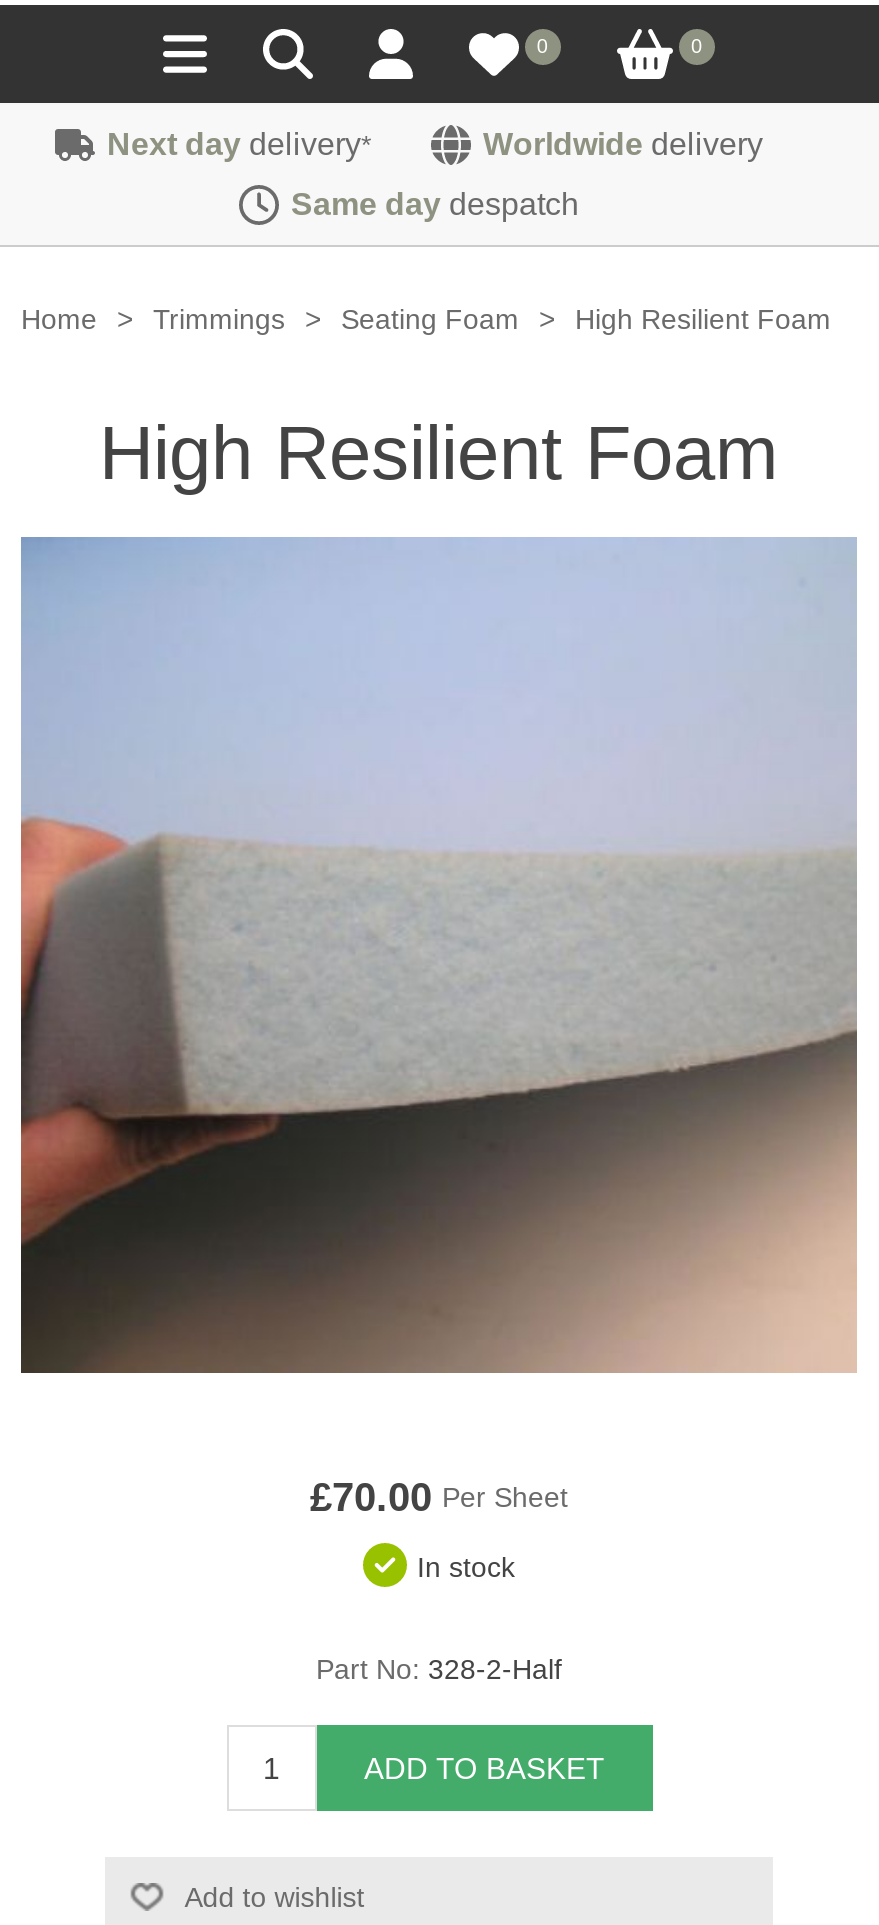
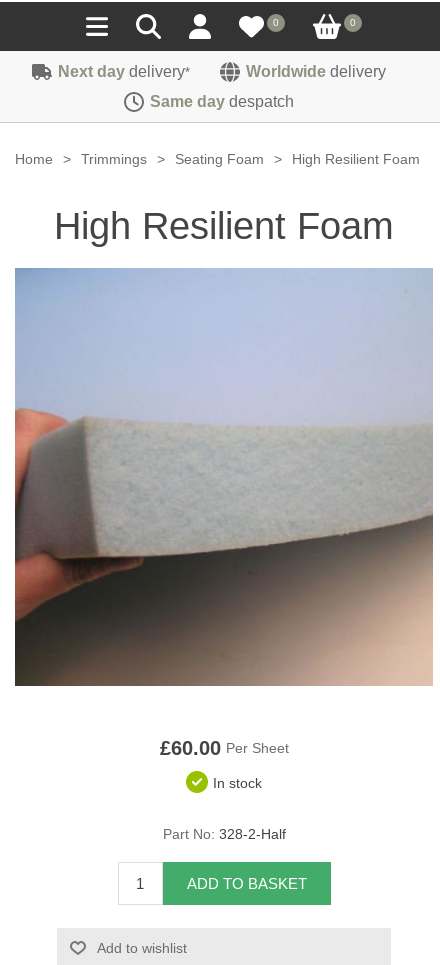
[310,1476,568,1520] £70.00 Per Sheet -> [159,737,288,759] £60.00 Per Sheet

